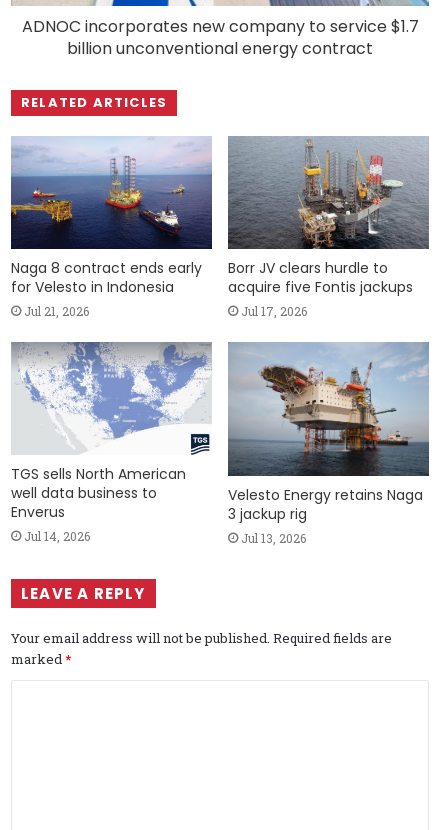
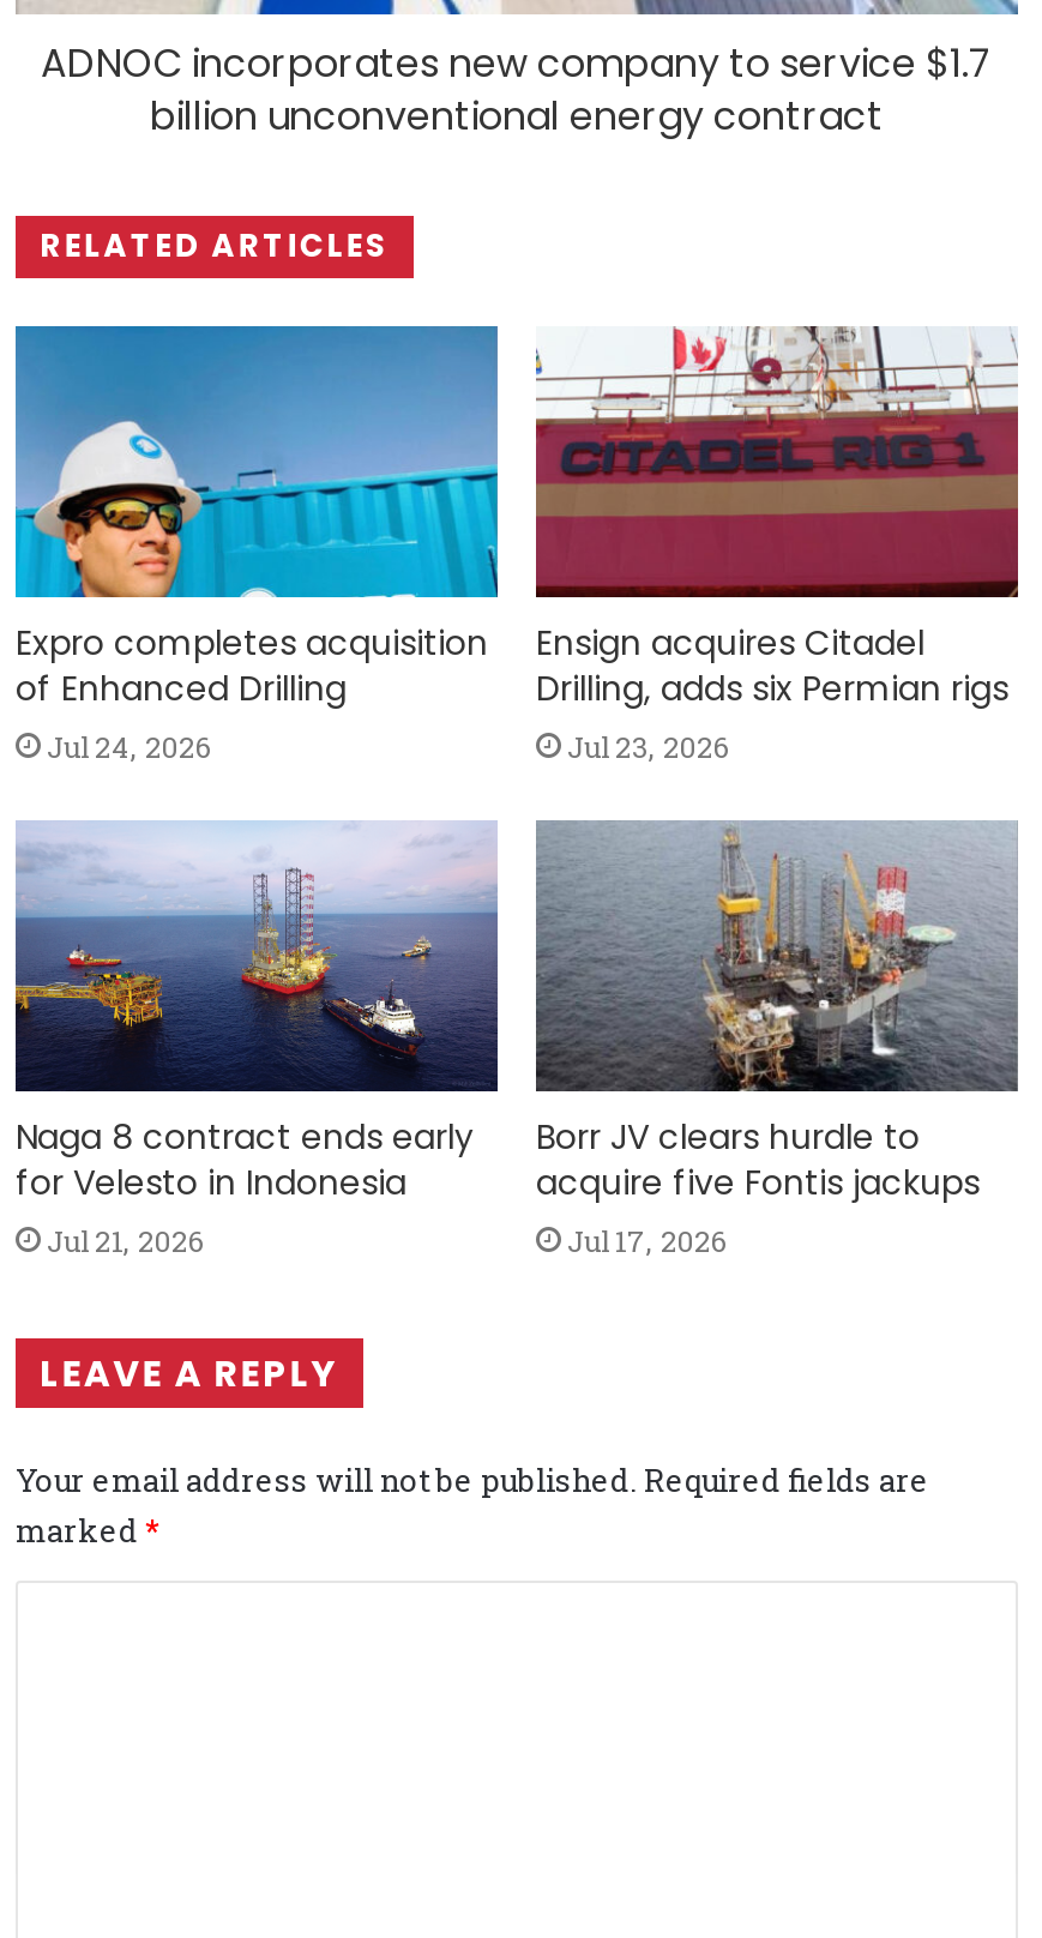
none -> [13,326,500,765] [image] | Expro completes acquisition | of Enhanced Drilling | Jul 24, 2026
none -> [536,329,1020,765] [image] | Ensign acquires Citadel | Drilling, adds six Permian rigs | Jul 23, 2026
moved [10,137,413,319] -> [13,823,980,1260]: [image] | Naga 8 contract ends early | for Velesto in Indonesia | Jul 21, 2026 | Borr JV clears hurdle to | acquire five Fontis jackups | Jul 17, 2026
[10,341,213,544] [image] | TGS sells North American | well data business to | Enverus | Jul 14, 2026 -> none
[227,341,430,546] [image] | Velesto Energy retains Naga | 3 jackup rig | Jul 13, 2026 -> none

